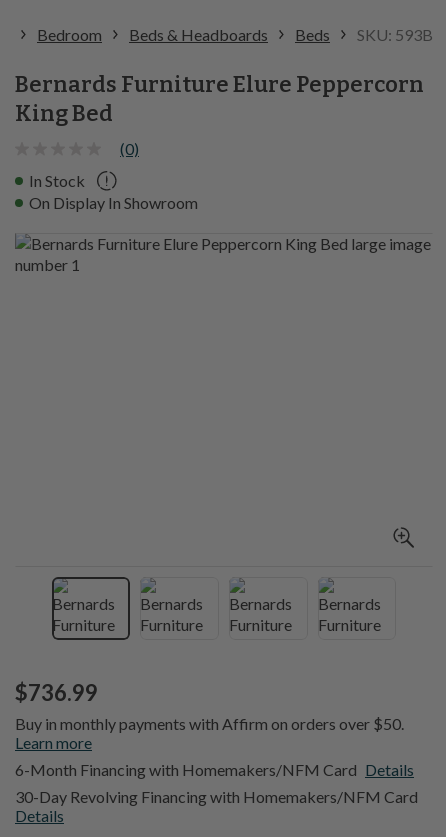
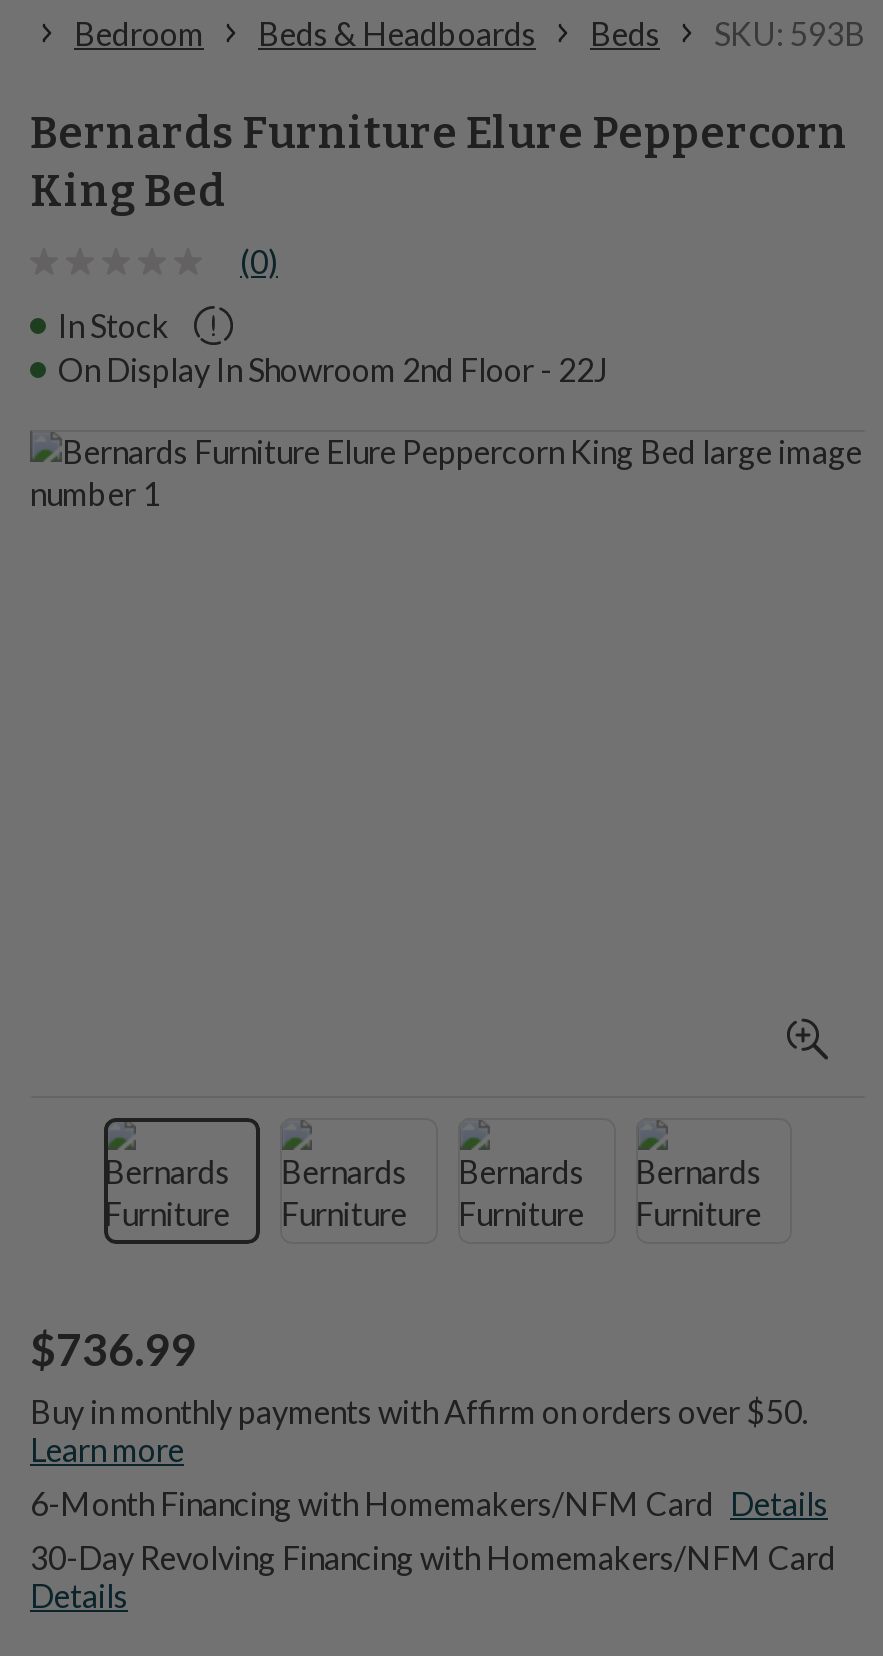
[29,193,198,212] On Display In Showroom -> [58,350,608,388] On Display In Showroom 2nd Floor - 22J

